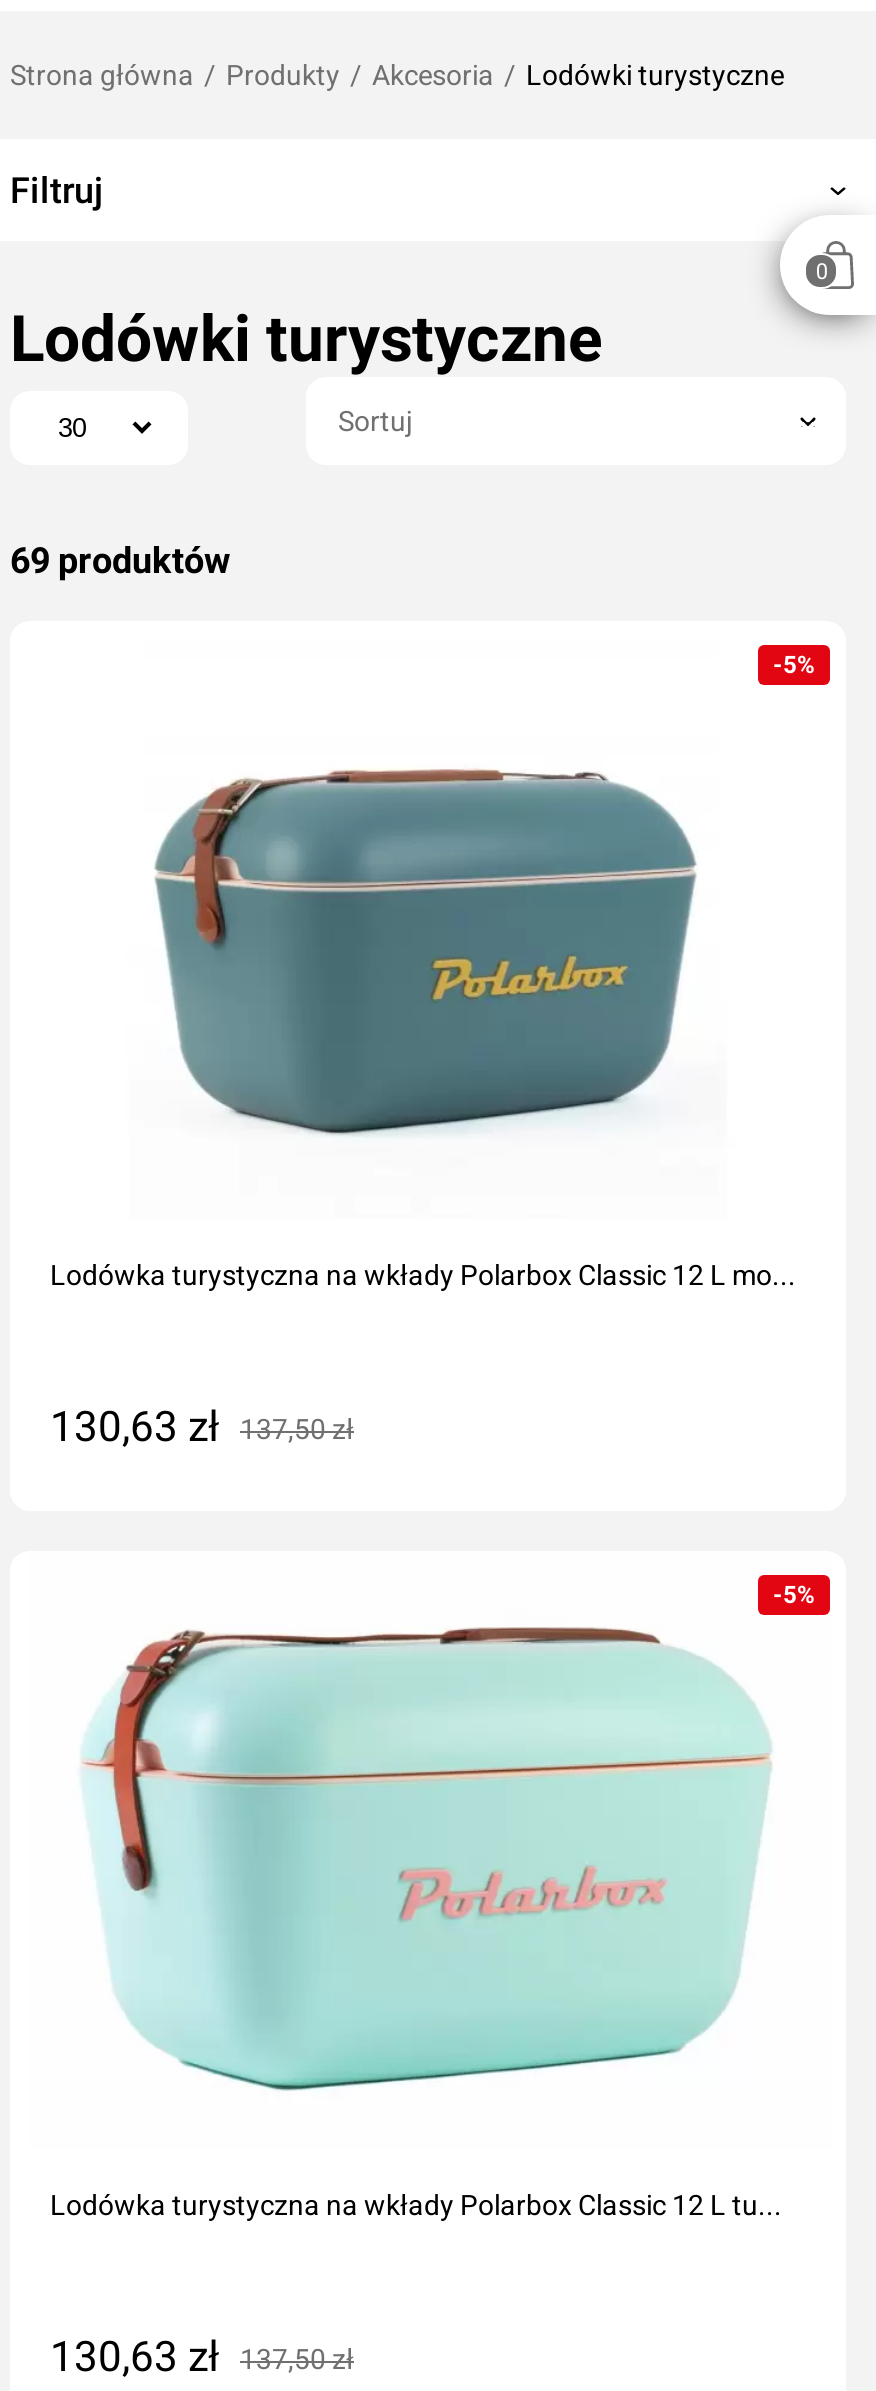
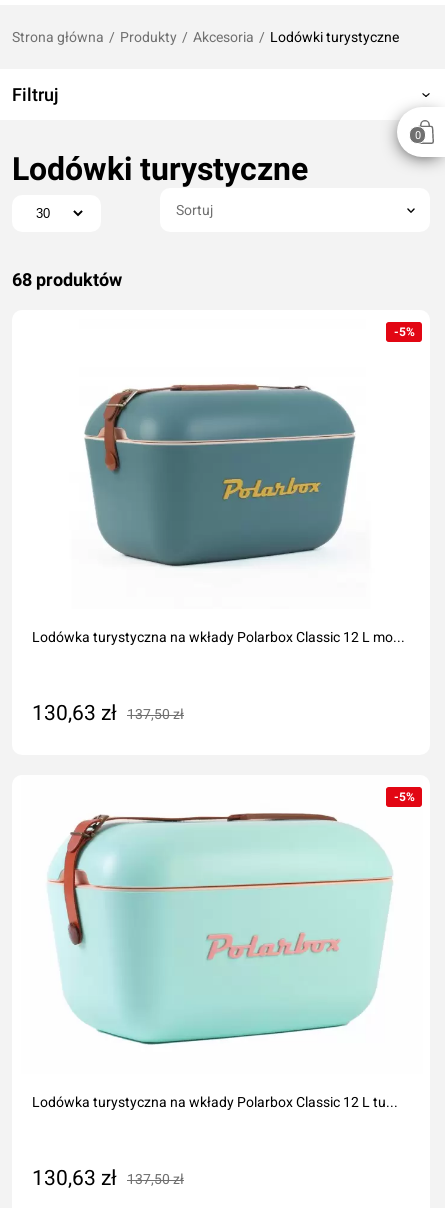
[10,540,230,582] 69 produktów -> [12,269,122,290] 68 produktów

